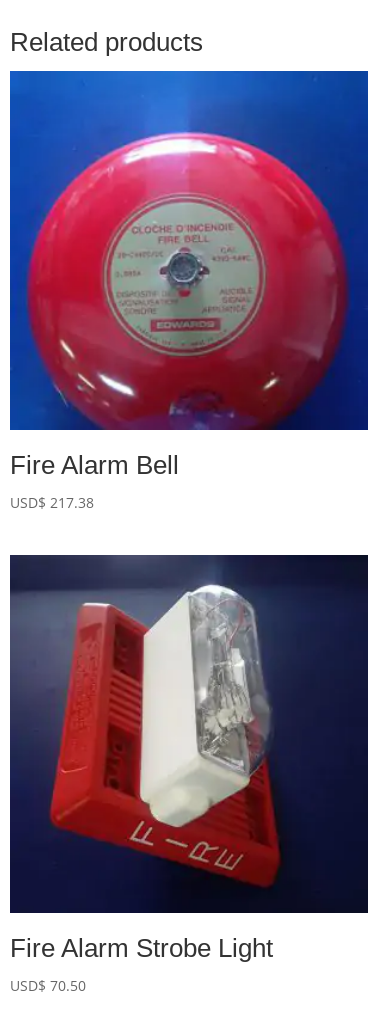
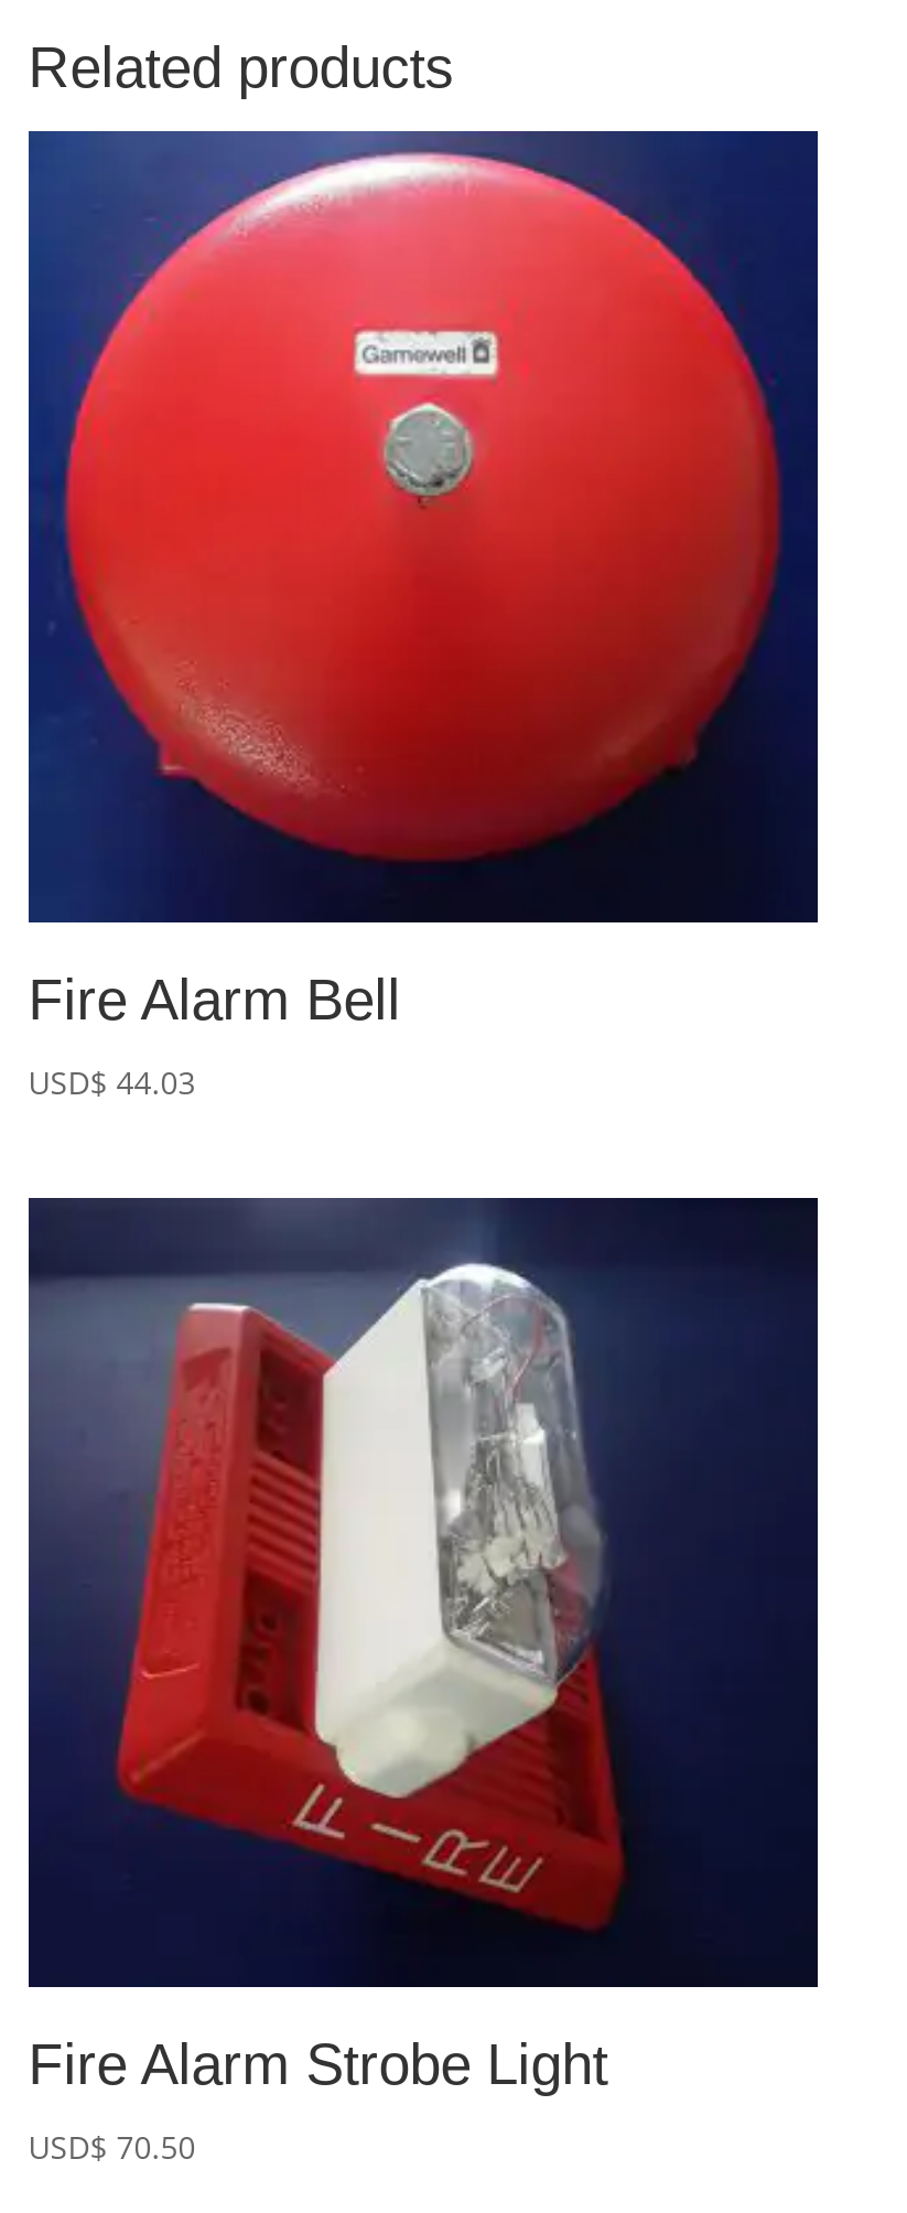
[10,71,368,431] [image] -> [29,131,818,922] [image]
[10,493,94,512] USD$217.38 -> [28,1060,196,1102] USD$44.03

